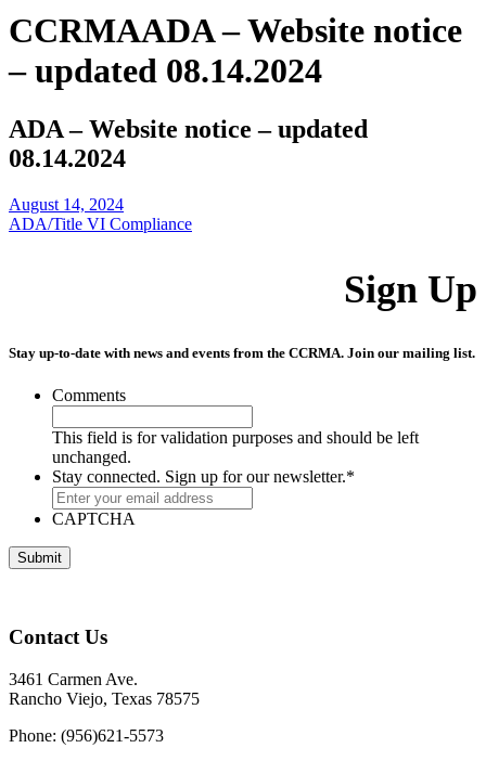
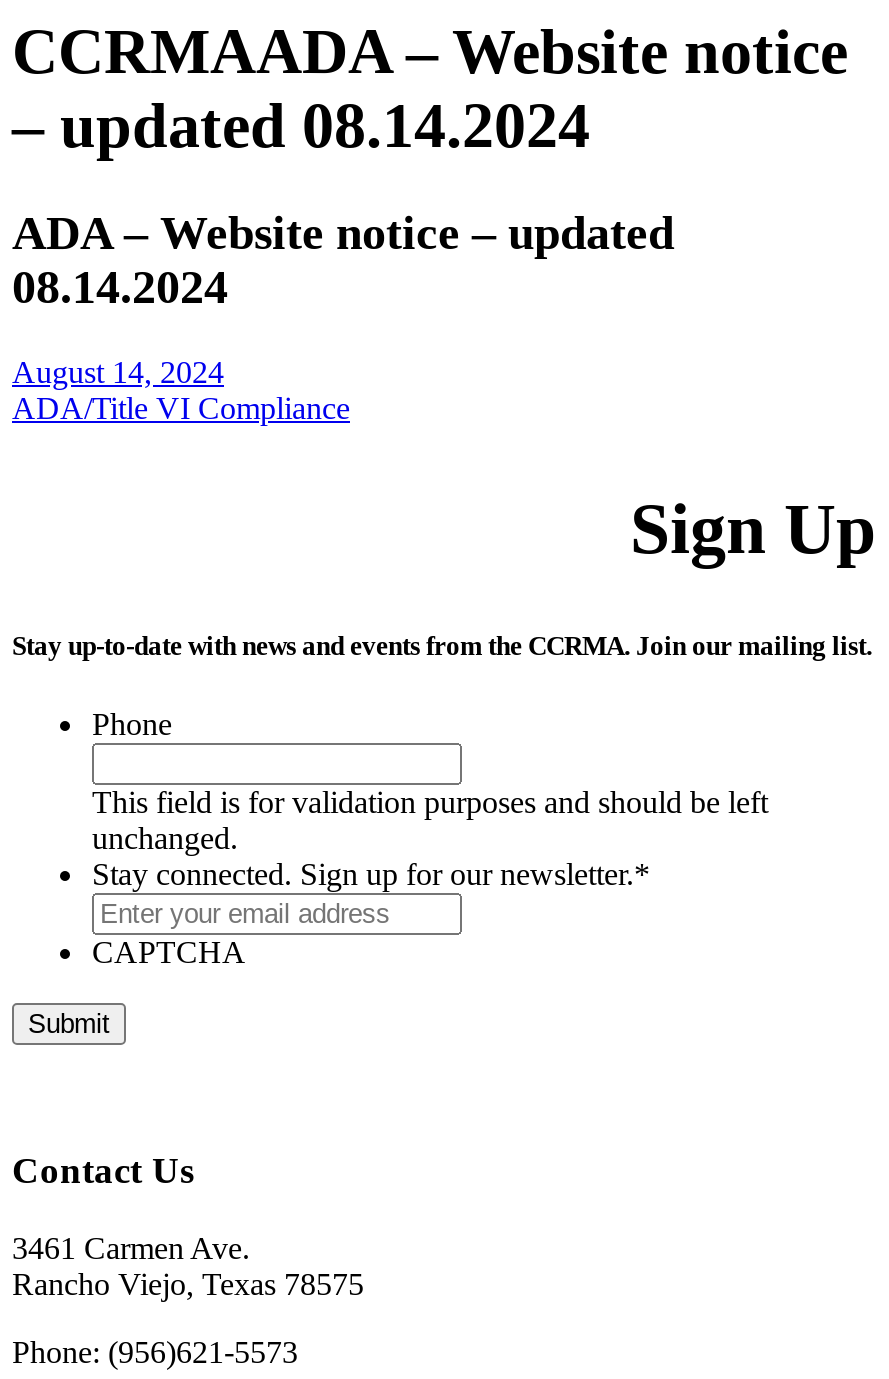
[52,386,126,404] Comments -> [92,706,172,740] Phone

